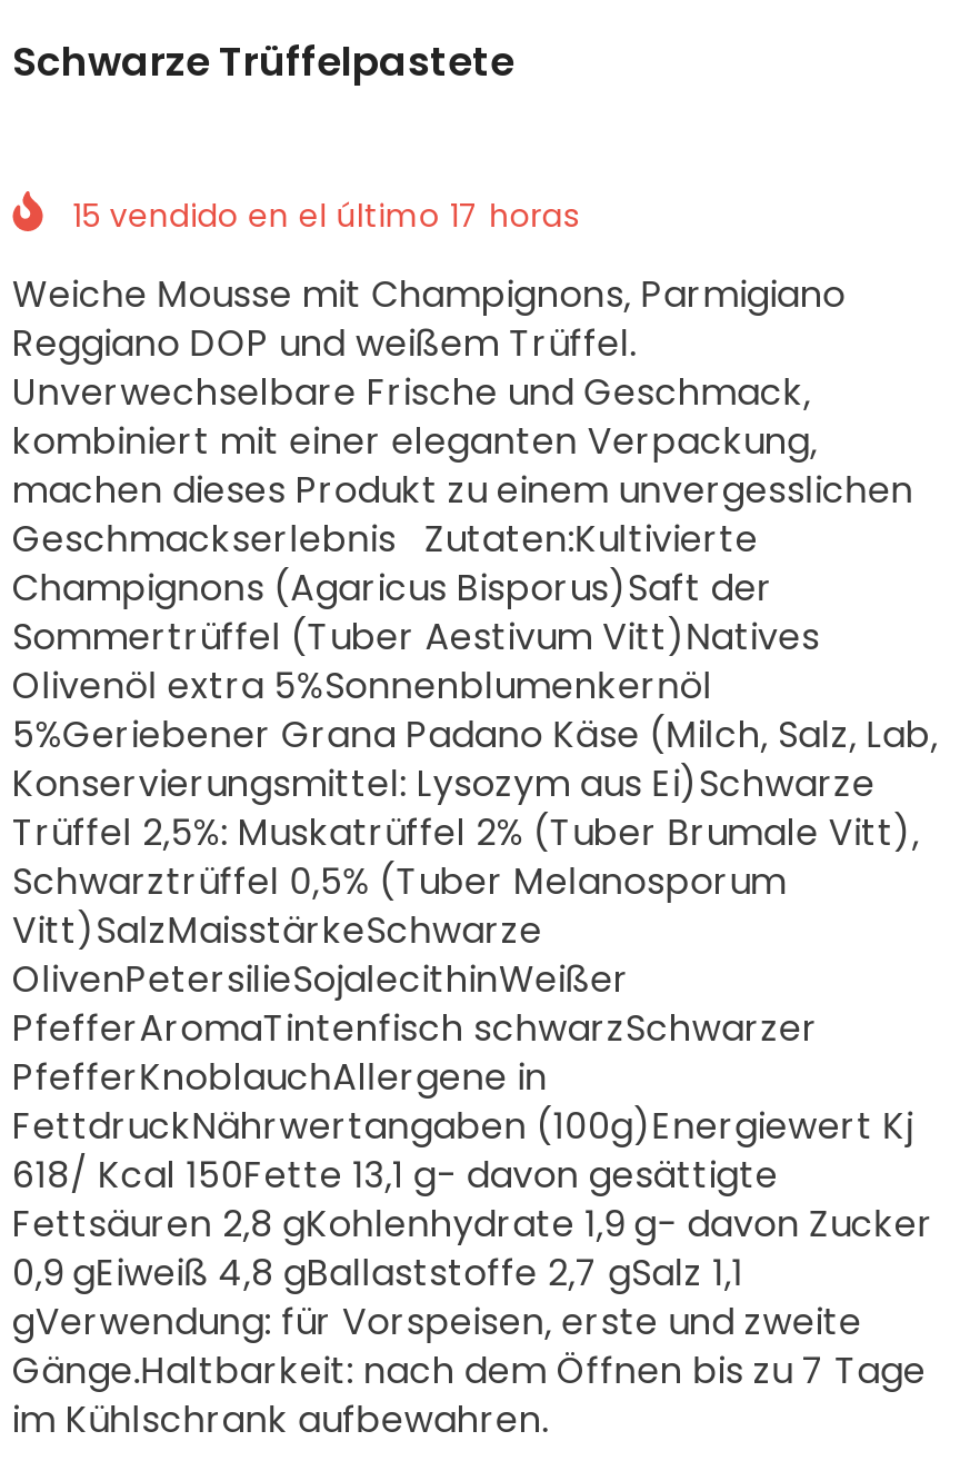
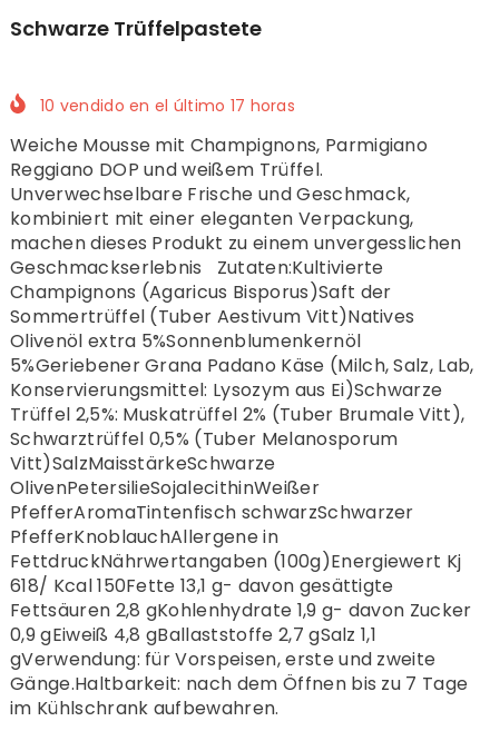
[72,193,579,237] 15 vendido en el último 17 horas -> [40,94,295,117] 10 vendido en el último 17 horas

